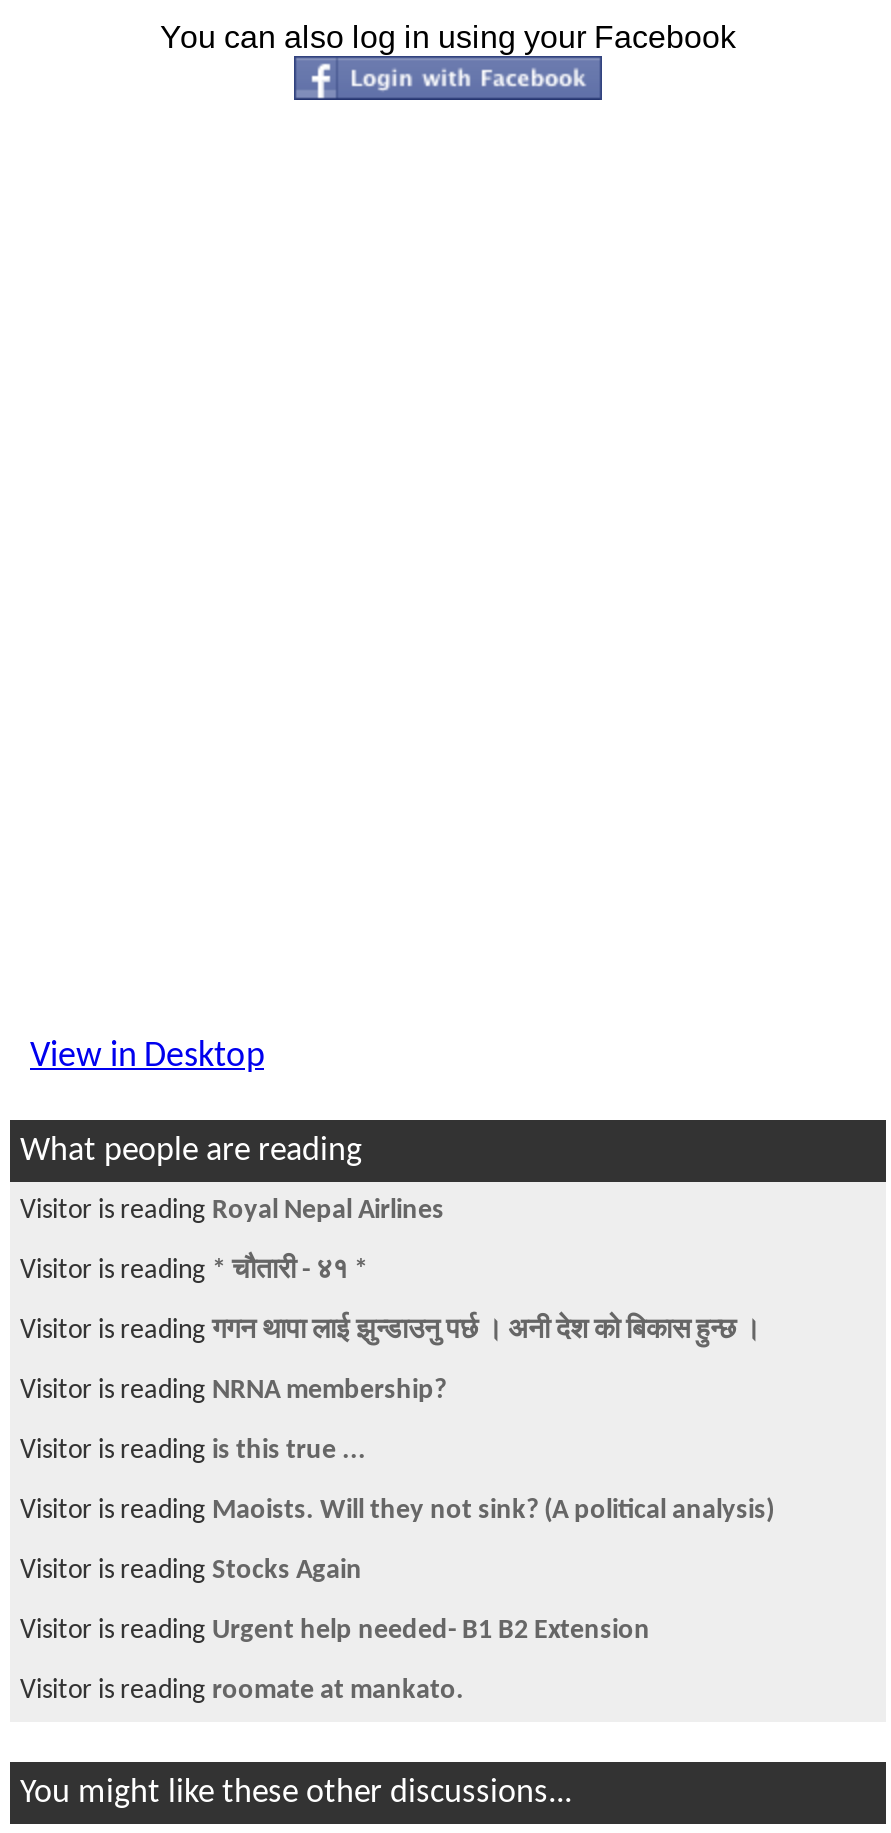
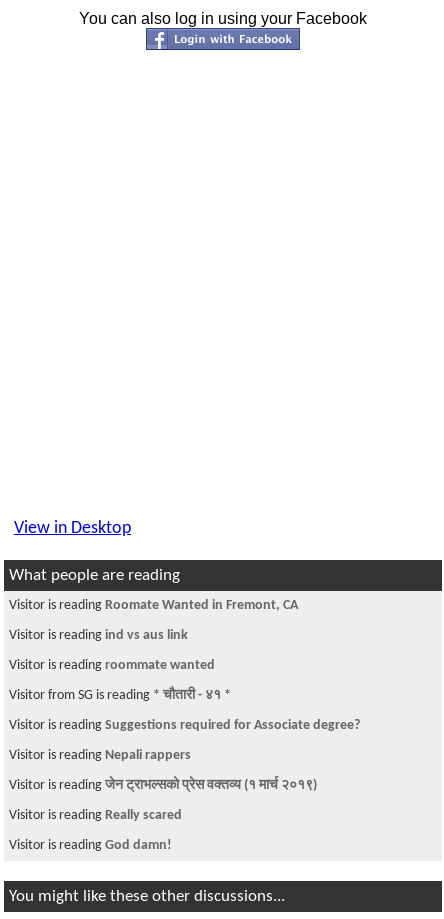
[20,1196,444,1226] Visitor is reading Royal Nepal Airlines -> [9,598,298,613] Visitor is reading Roomate Wanted in Fremont, CA
[20,1256,368,1286] Visitor is reading * चौतारी - ४१ * -> [9,628,188,643] Visitor is reading ind vs aus link
[20,1316,760,1346] Visitor is reading गगन थापा लाई झुन्डाउनु पर्छ । अनी देश को बिकास हुन्छ । -> [9,658,215,673] Visitor is reading roommate wanted
[20,1376,446,1406] Visitor is reading NRNA membership? -> [9,688,231,703] Visitor from SG is reading * चौतारी - ४१ *
[20,1436,366,1466] Visitor is reading is this true ... -> [9,718,360,733] Visitor is reading Suggestions required for Associate degree?
[20,1496,774,1526] Visitor is reading Maoists. Will they not sink? (A political analysis) -> [9,748,191,763] Visitor is reading Nepali rappers
[20,1556,362,1586] Visitor is reading Stocks Again -> [9,778,317,793] Visitor is reading जेन ट्राभल्सको प्रेस वक्तव्य (१ मार्च २०१९)
[20,1616,650,1646] Visitor is reading Urgent help needed- B1 B2 Extension -> [9,808,182,823] Visitor is reading Really scared
[20,1676,464,1706] Visitor is reading roomate at mankato. -> [9,838,172,853] Visitor is reading God damn!

